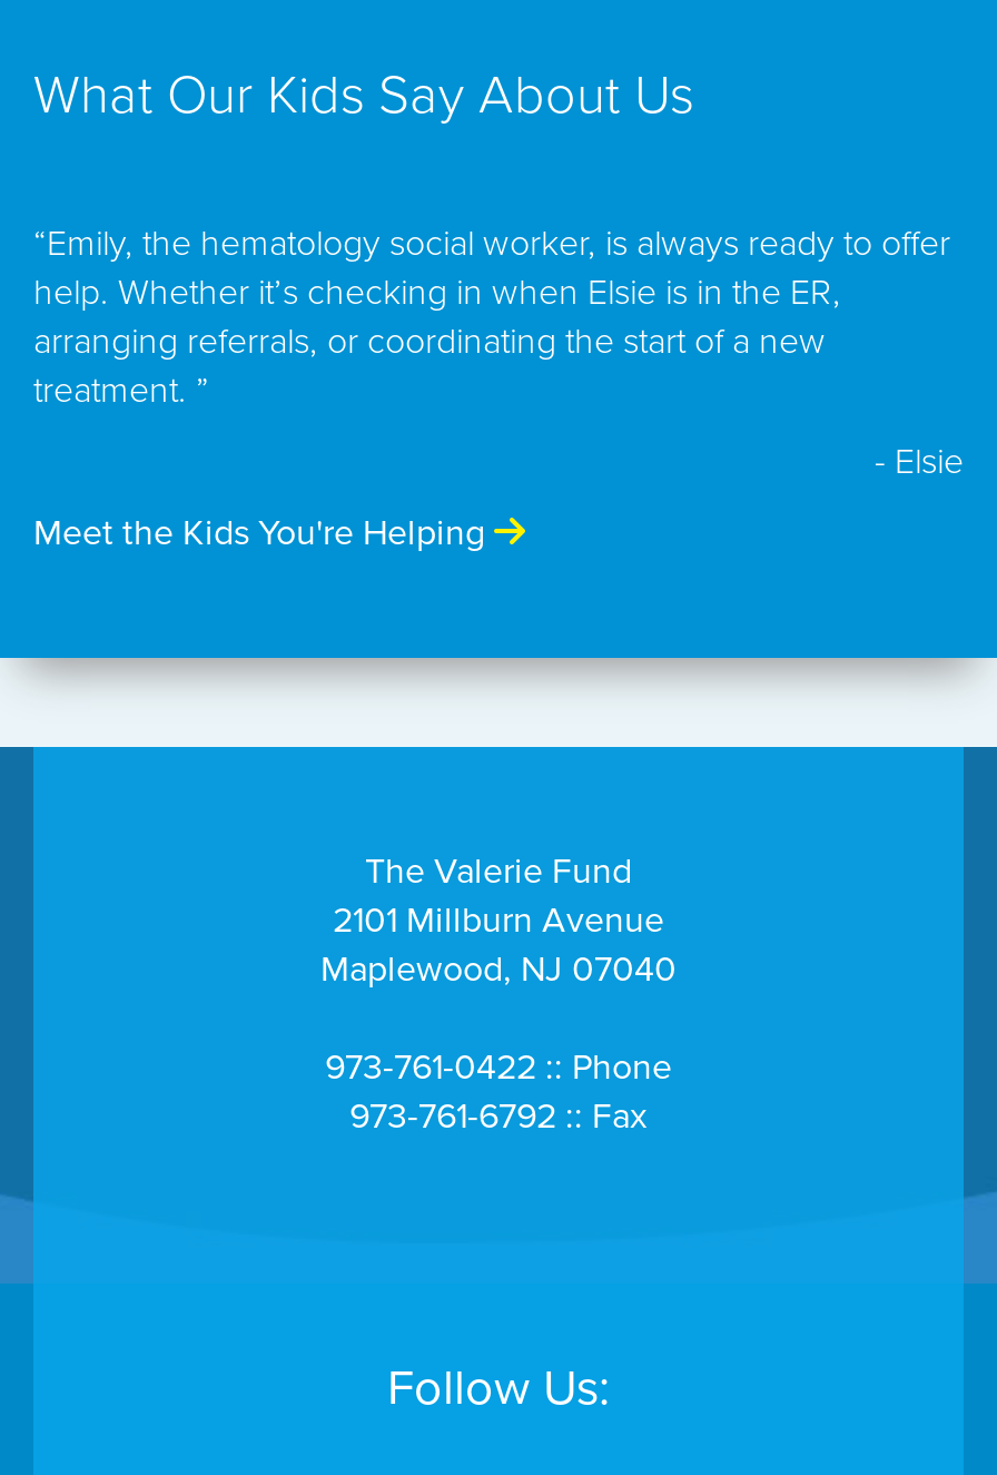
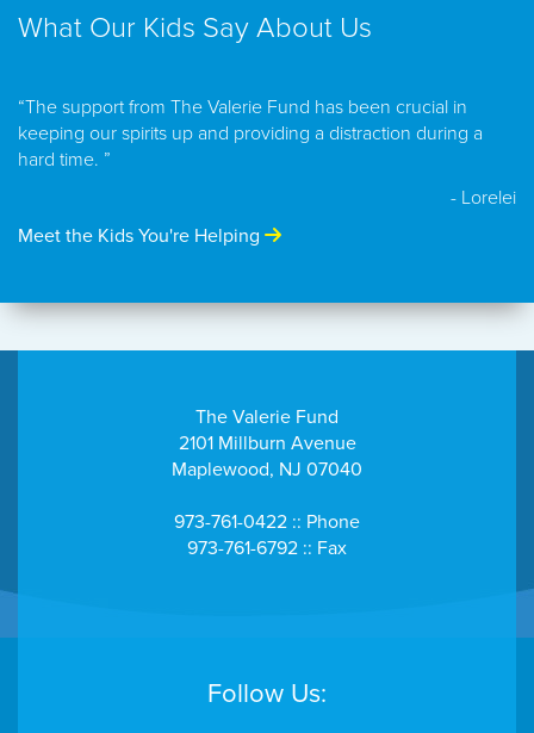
[33,222,950,413] “Emily, the hematology social worker, is always ready to offer | help. Whether it’s checking in when Elsie is in the ER, | arranging referrals, or coordinating the start of a new | treatment. ” -> [18,95,483,172] “The support from The Valerie Fund has been crucial in | keeping our spirits up and providing a distraction during a | hard time. ”
[875,440,964,484] - Elsie -> [451,186,516,210] - Lorelei

